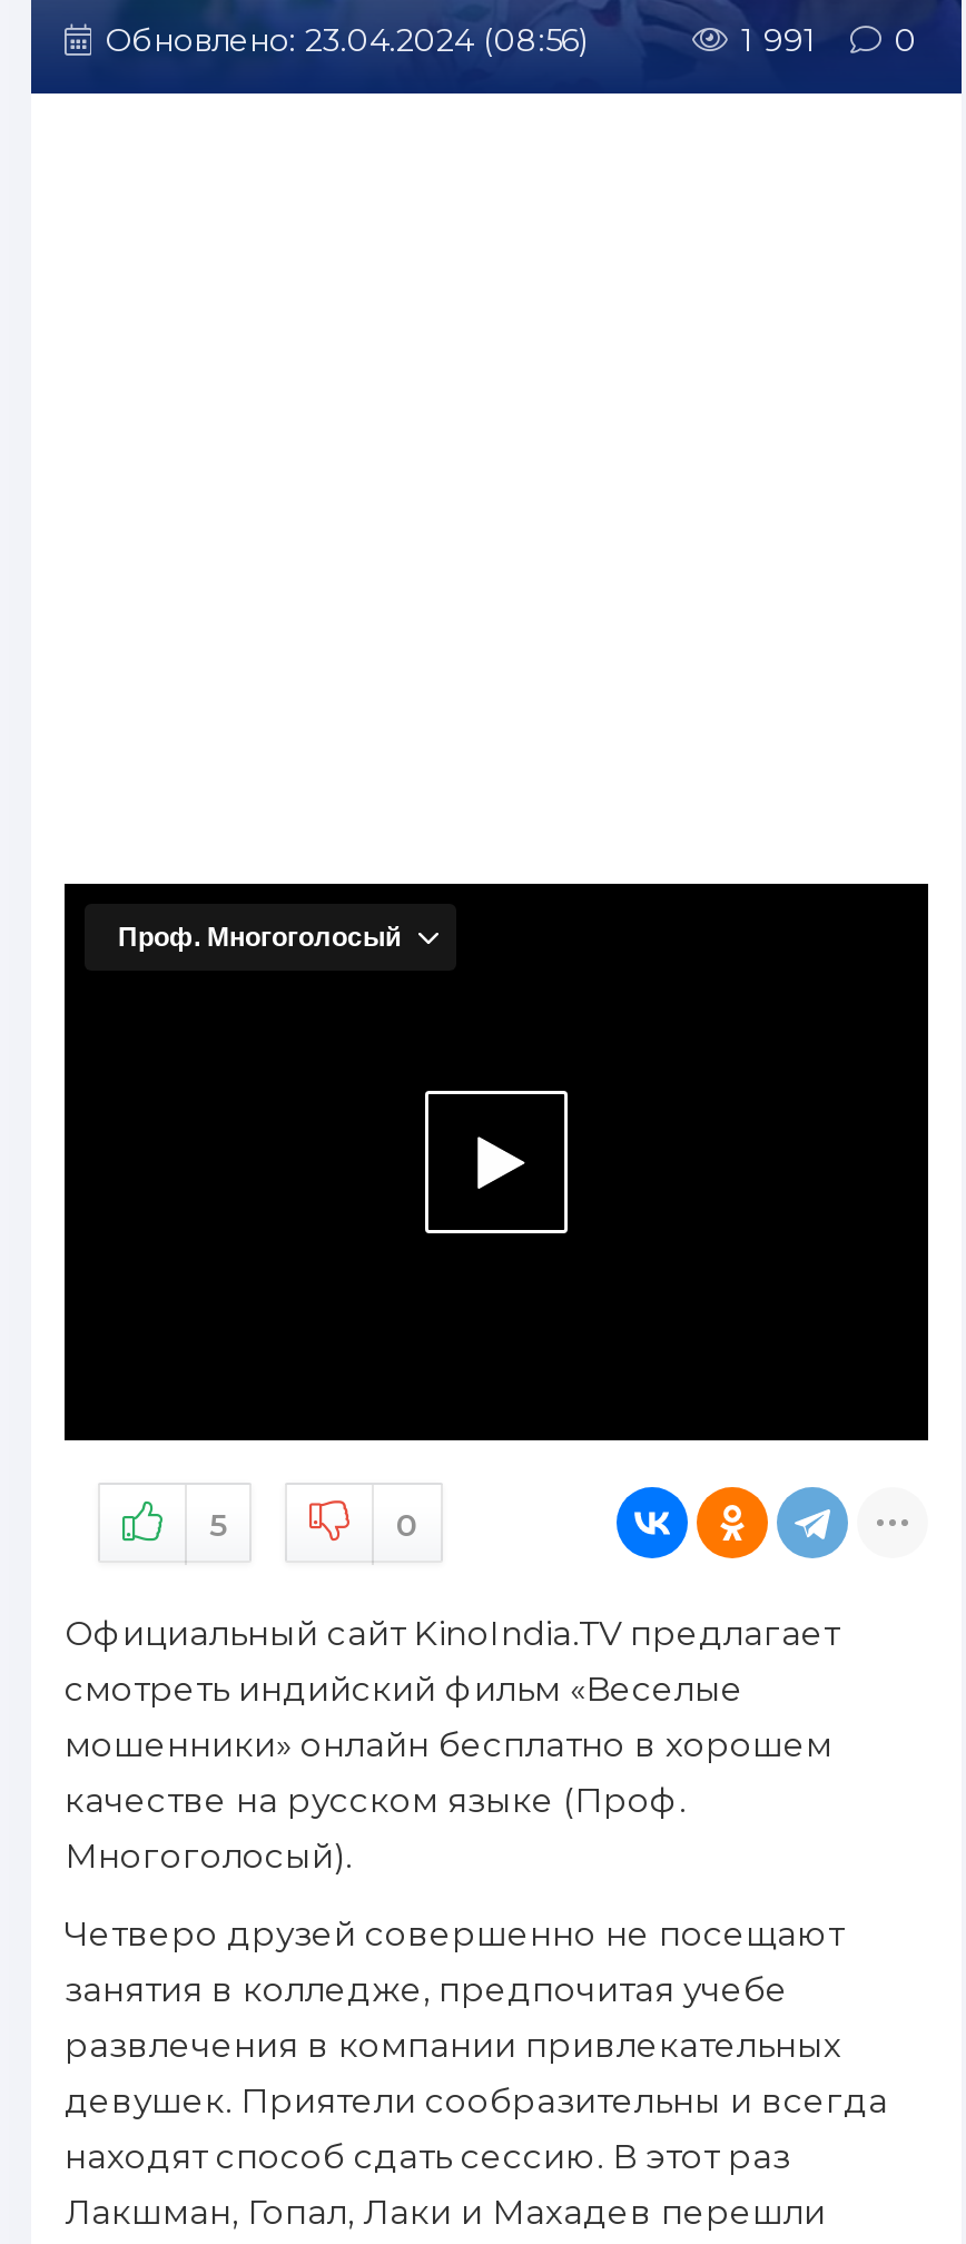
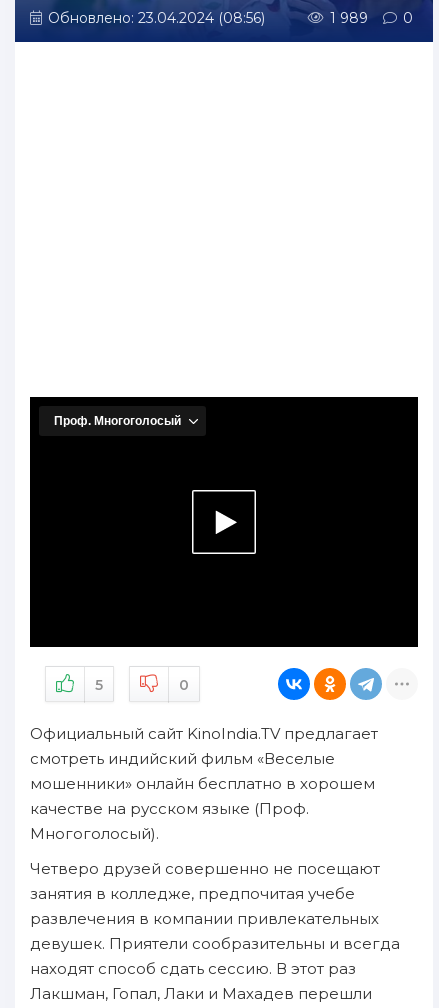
[741,20,817,60] 1 991 -> [330,9,368,27] 1 989

